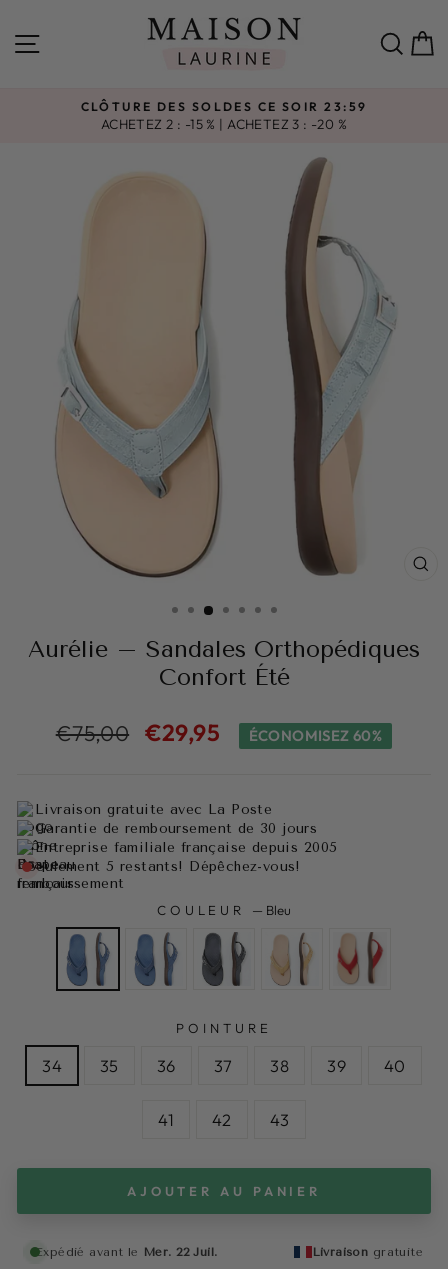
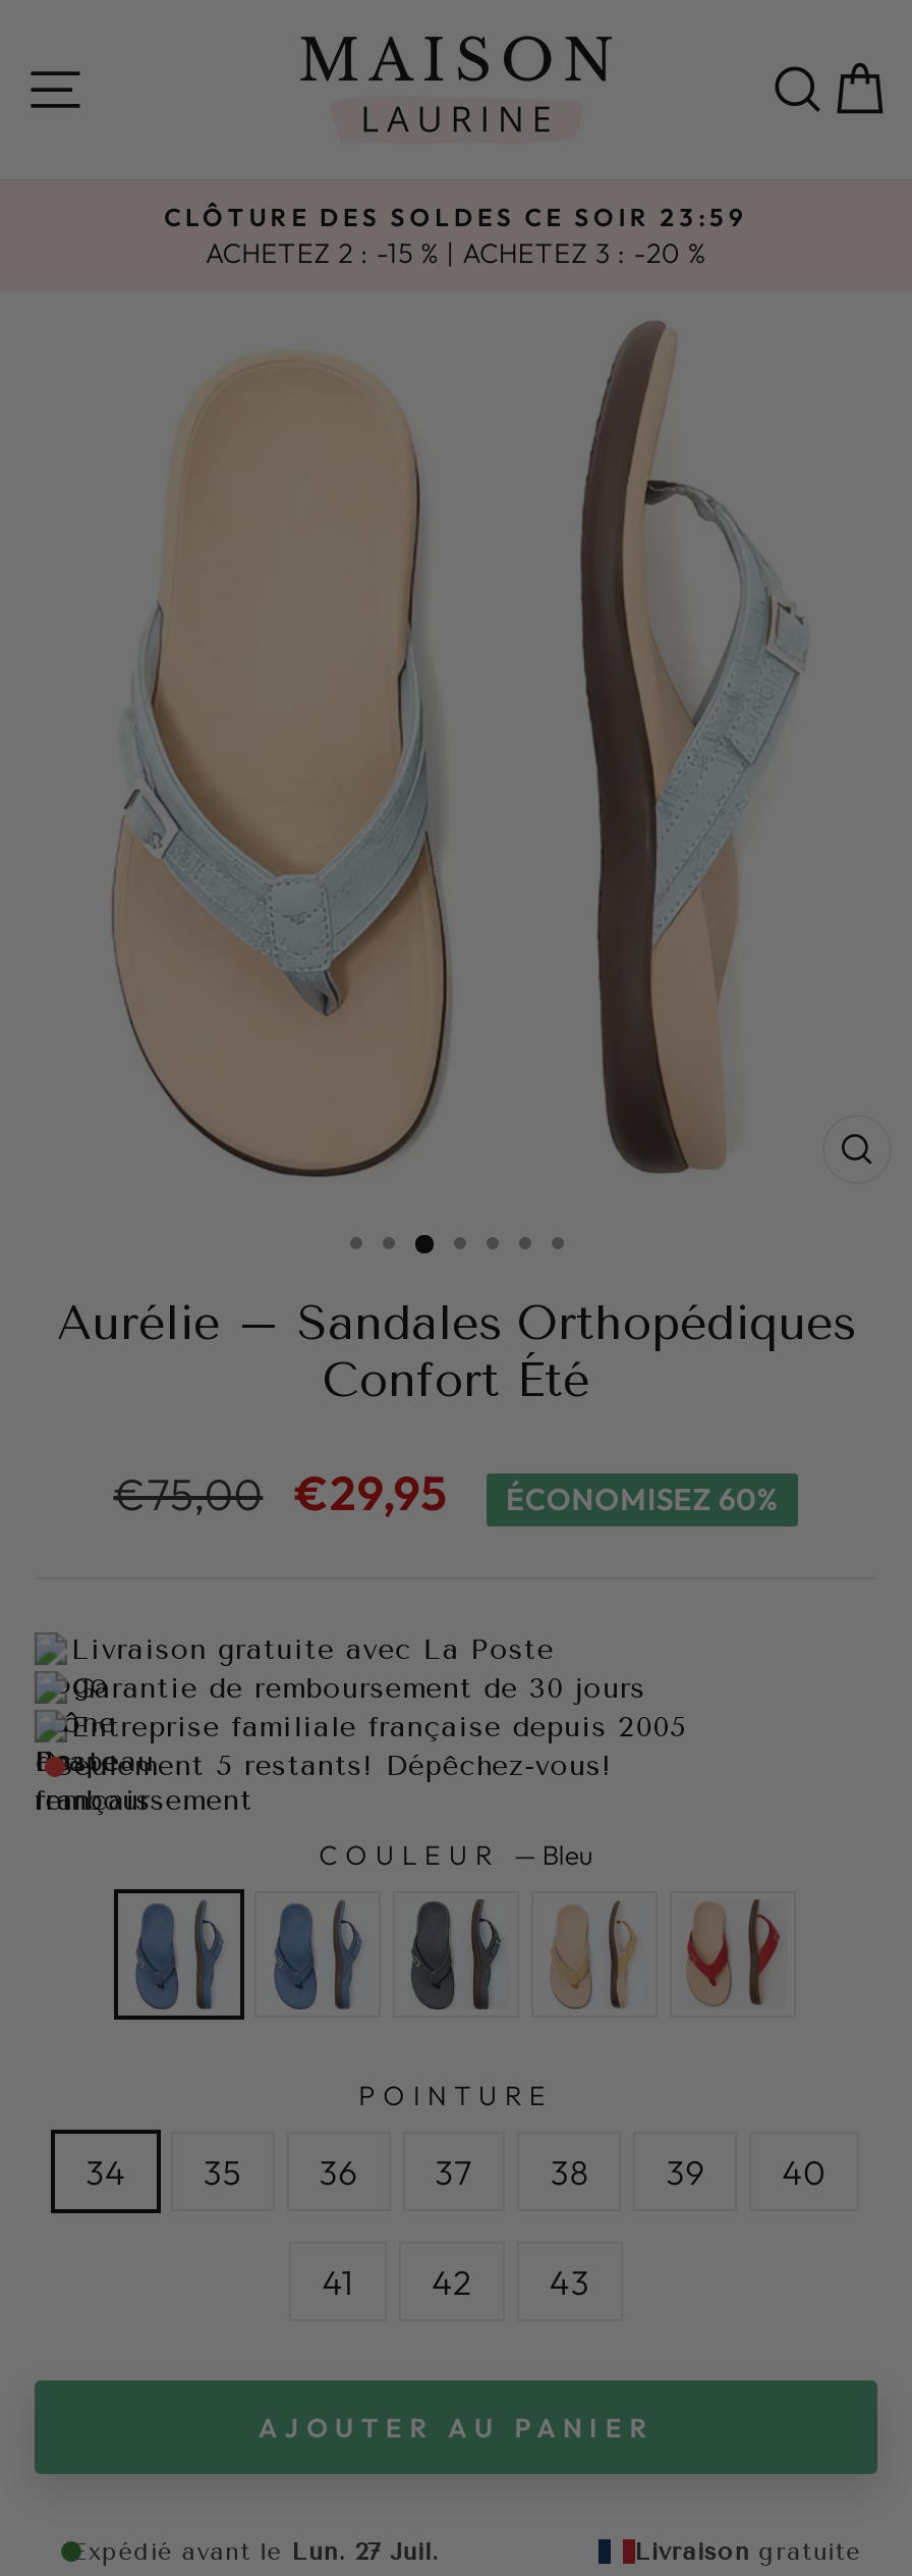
[35,1245,217,1259] Expédié avant le Mer. 22 Juil. -> [71,2537,438,2566] Expédié avant le Lun. 27 Juil.

